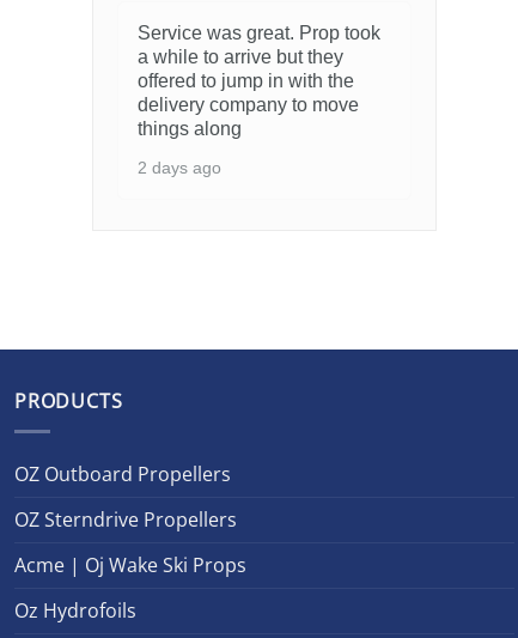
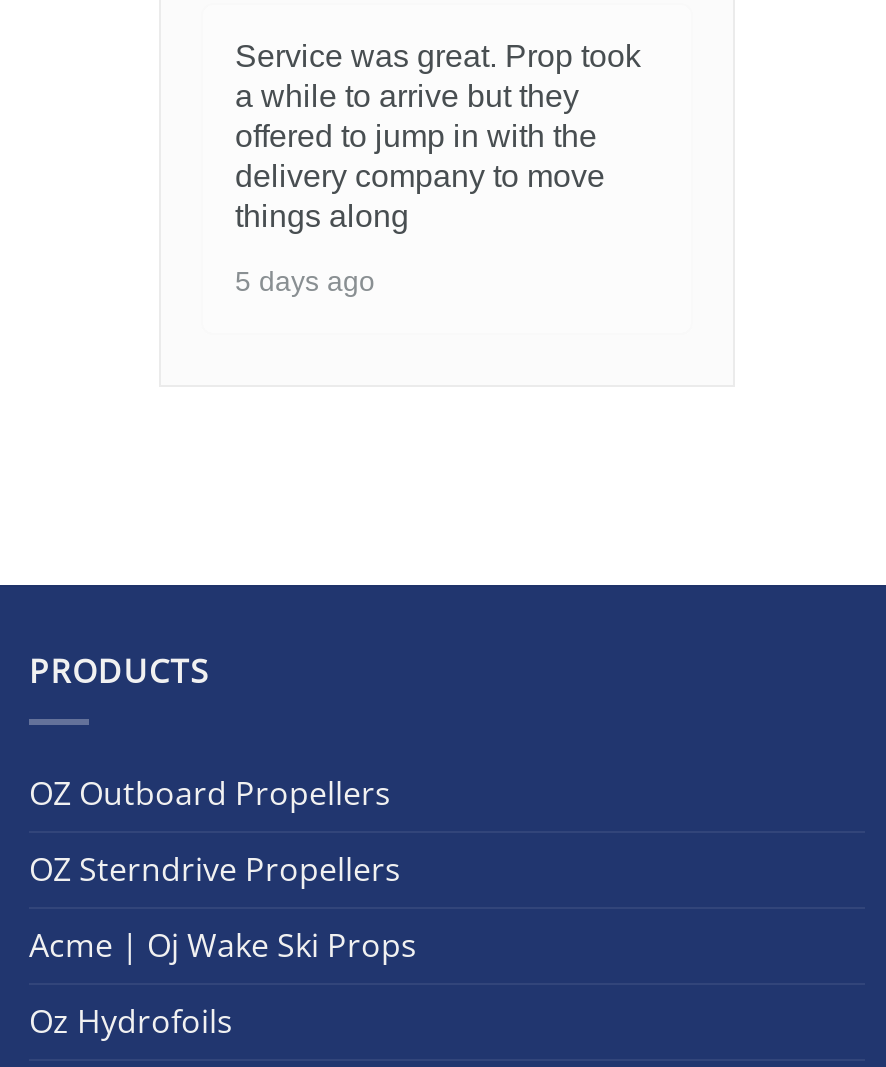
[138,158,221,177] 2 days ago -> [235,265,375,297] 5 days ago

